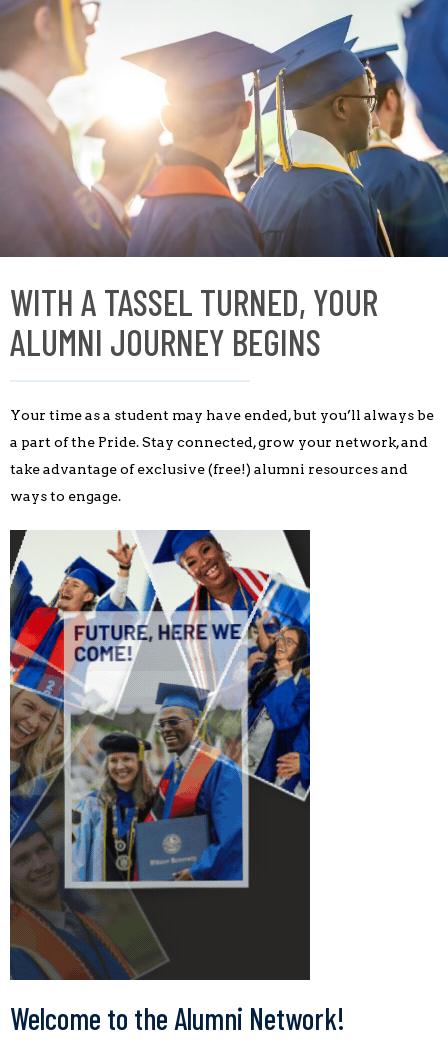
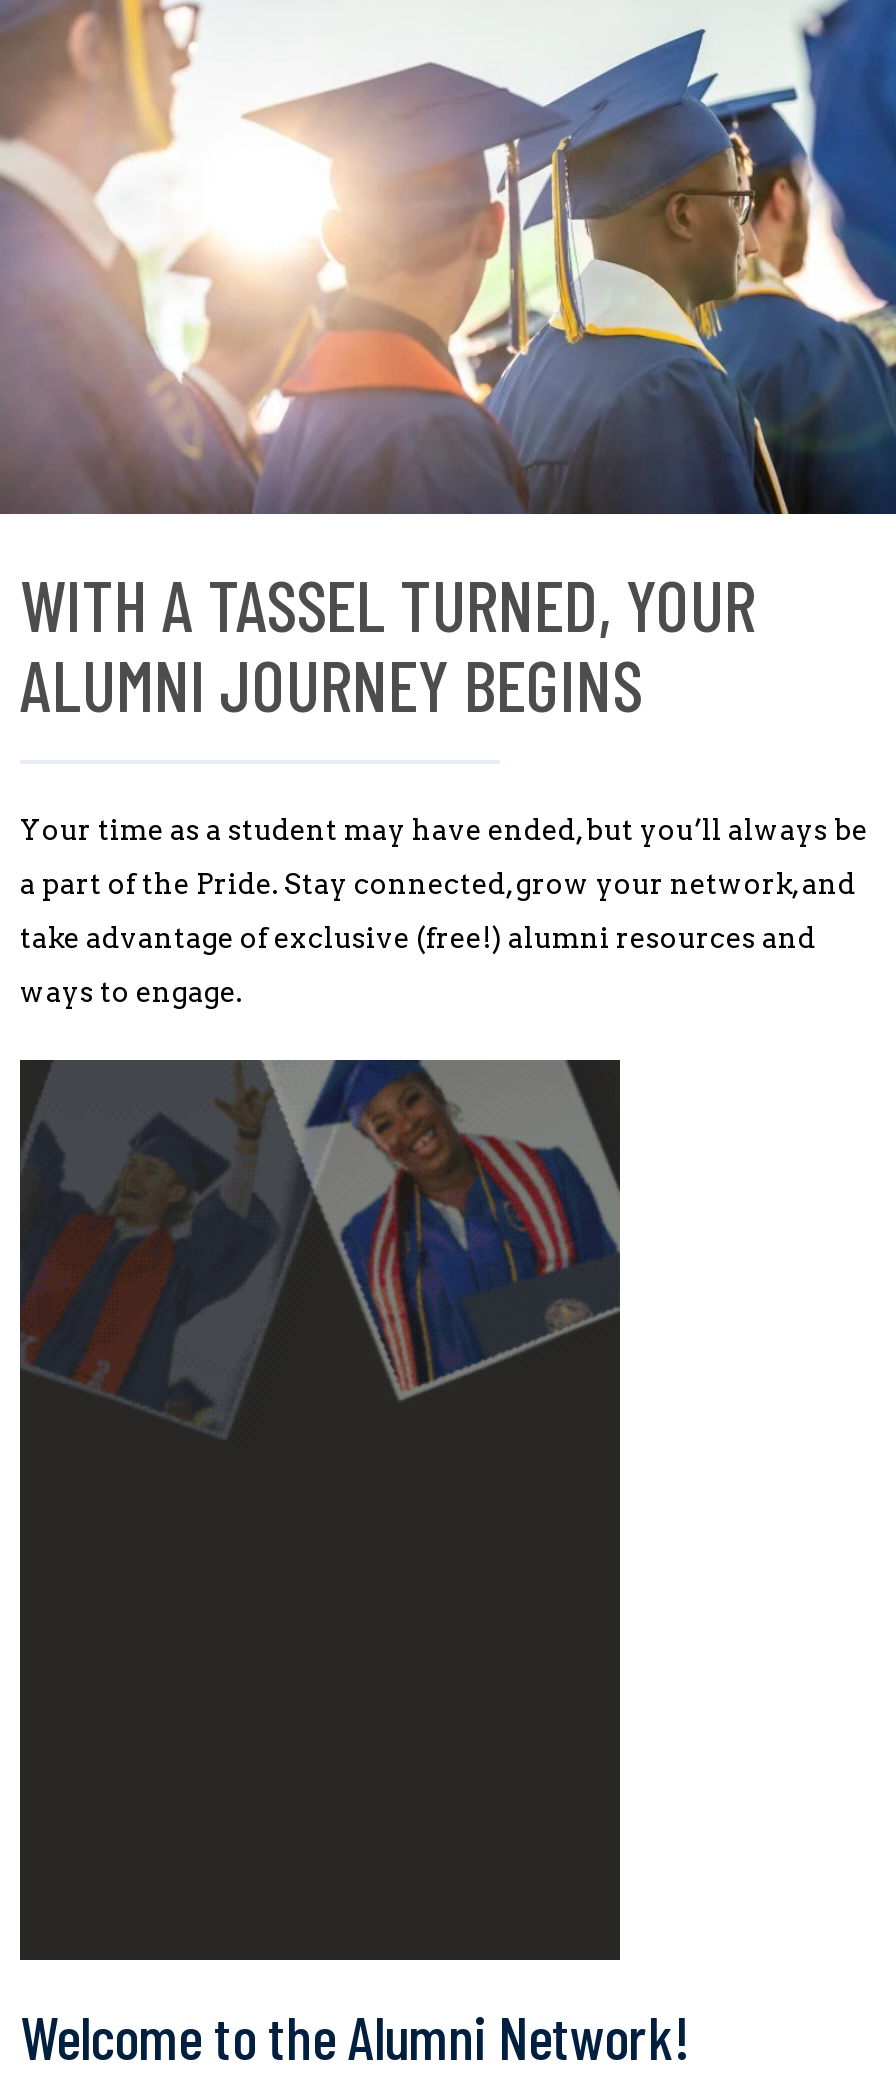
[9,530,311,980] [image] -> [18,1058,622,1960] [image]

